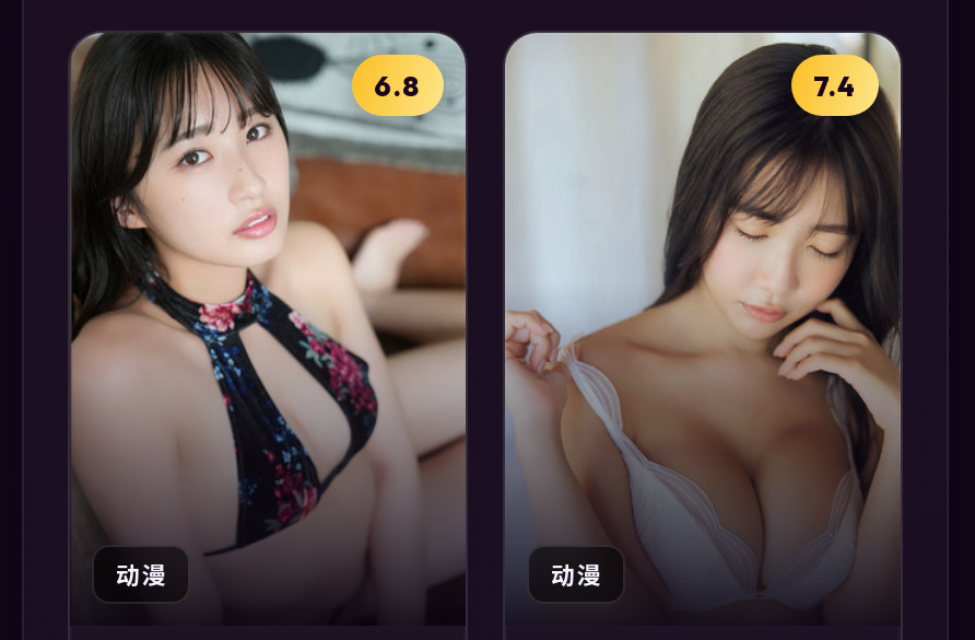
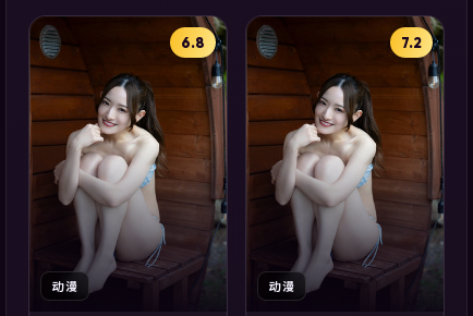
[70,31,468,604] [image] -> [29,16,227,302] [image]
[503,31,903,608] [image] | 7.4 -> [246,16,444,303] [image] | 7.2

